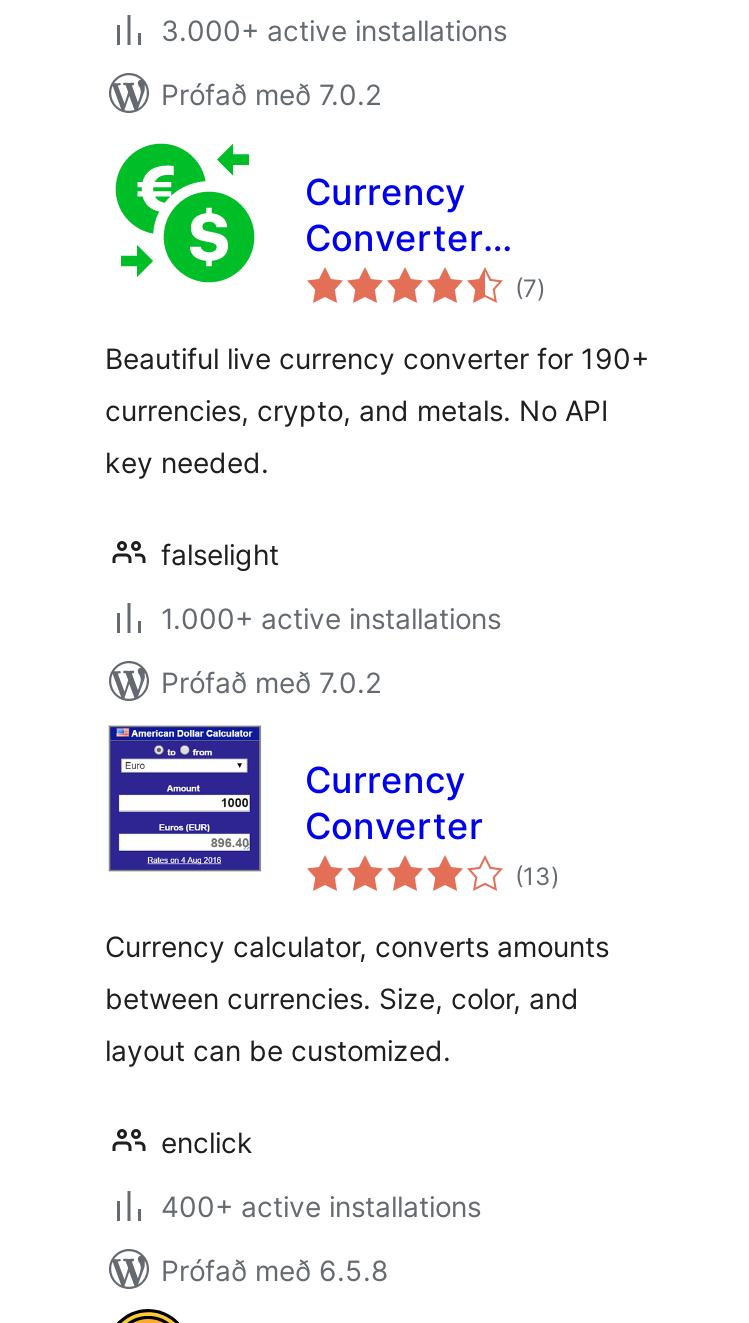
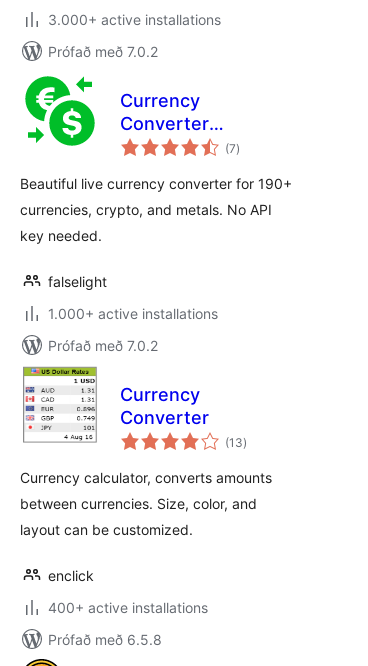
[107,725,261,875] [image] -> [22,366,97,443] [image]

